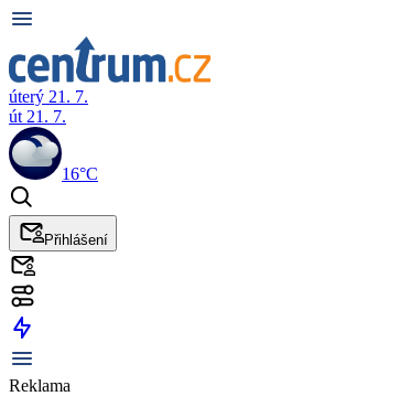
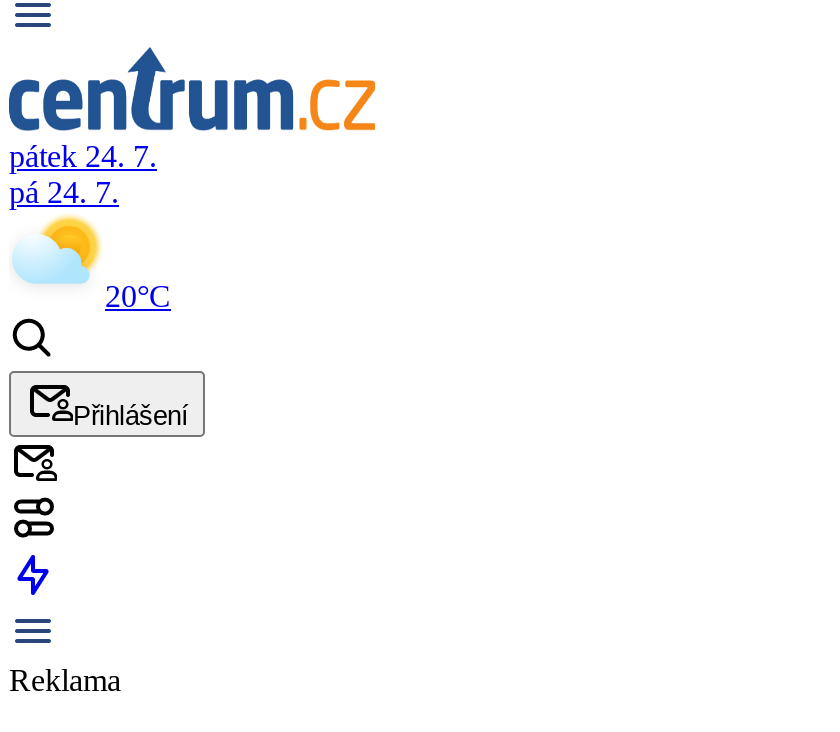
[9,87,88,126] úterý 21. 7. | út 21. 7. -> [9,139,157,209] pátek 24. 7. | pá 24. 7.
[8,135,98,183] [image] | 16°C -> [9,225,171,313] [image] | 20°C

